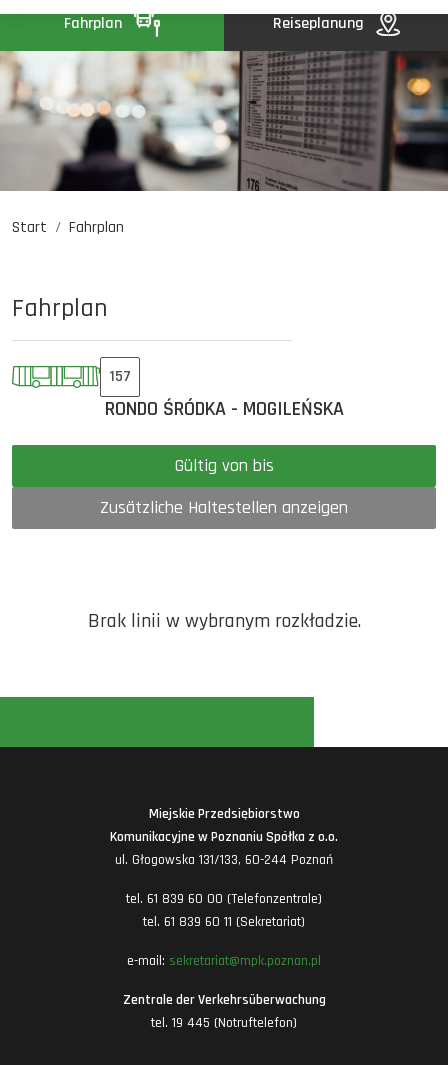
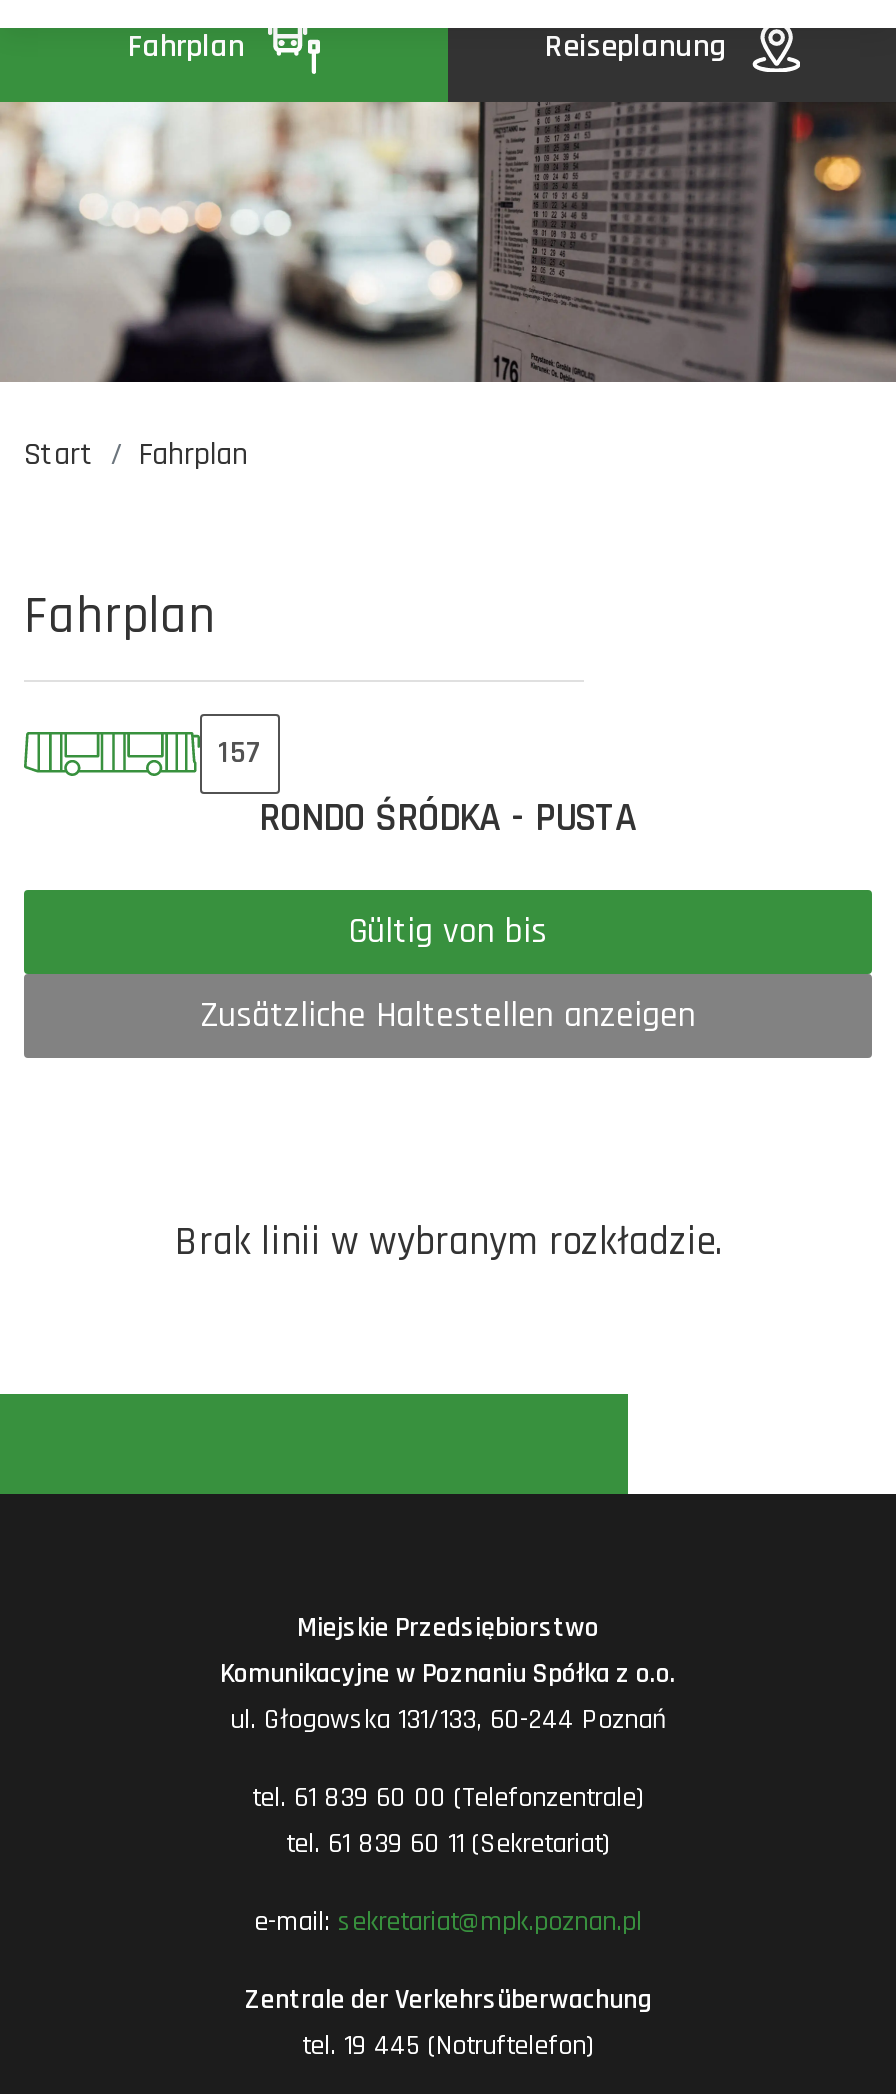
[104,396,343,422] RONDO ŚRÓDKA - MOGILEŃSKA -> [259,792,637,844] RONDO ŚRÓDKA - PUSTA

